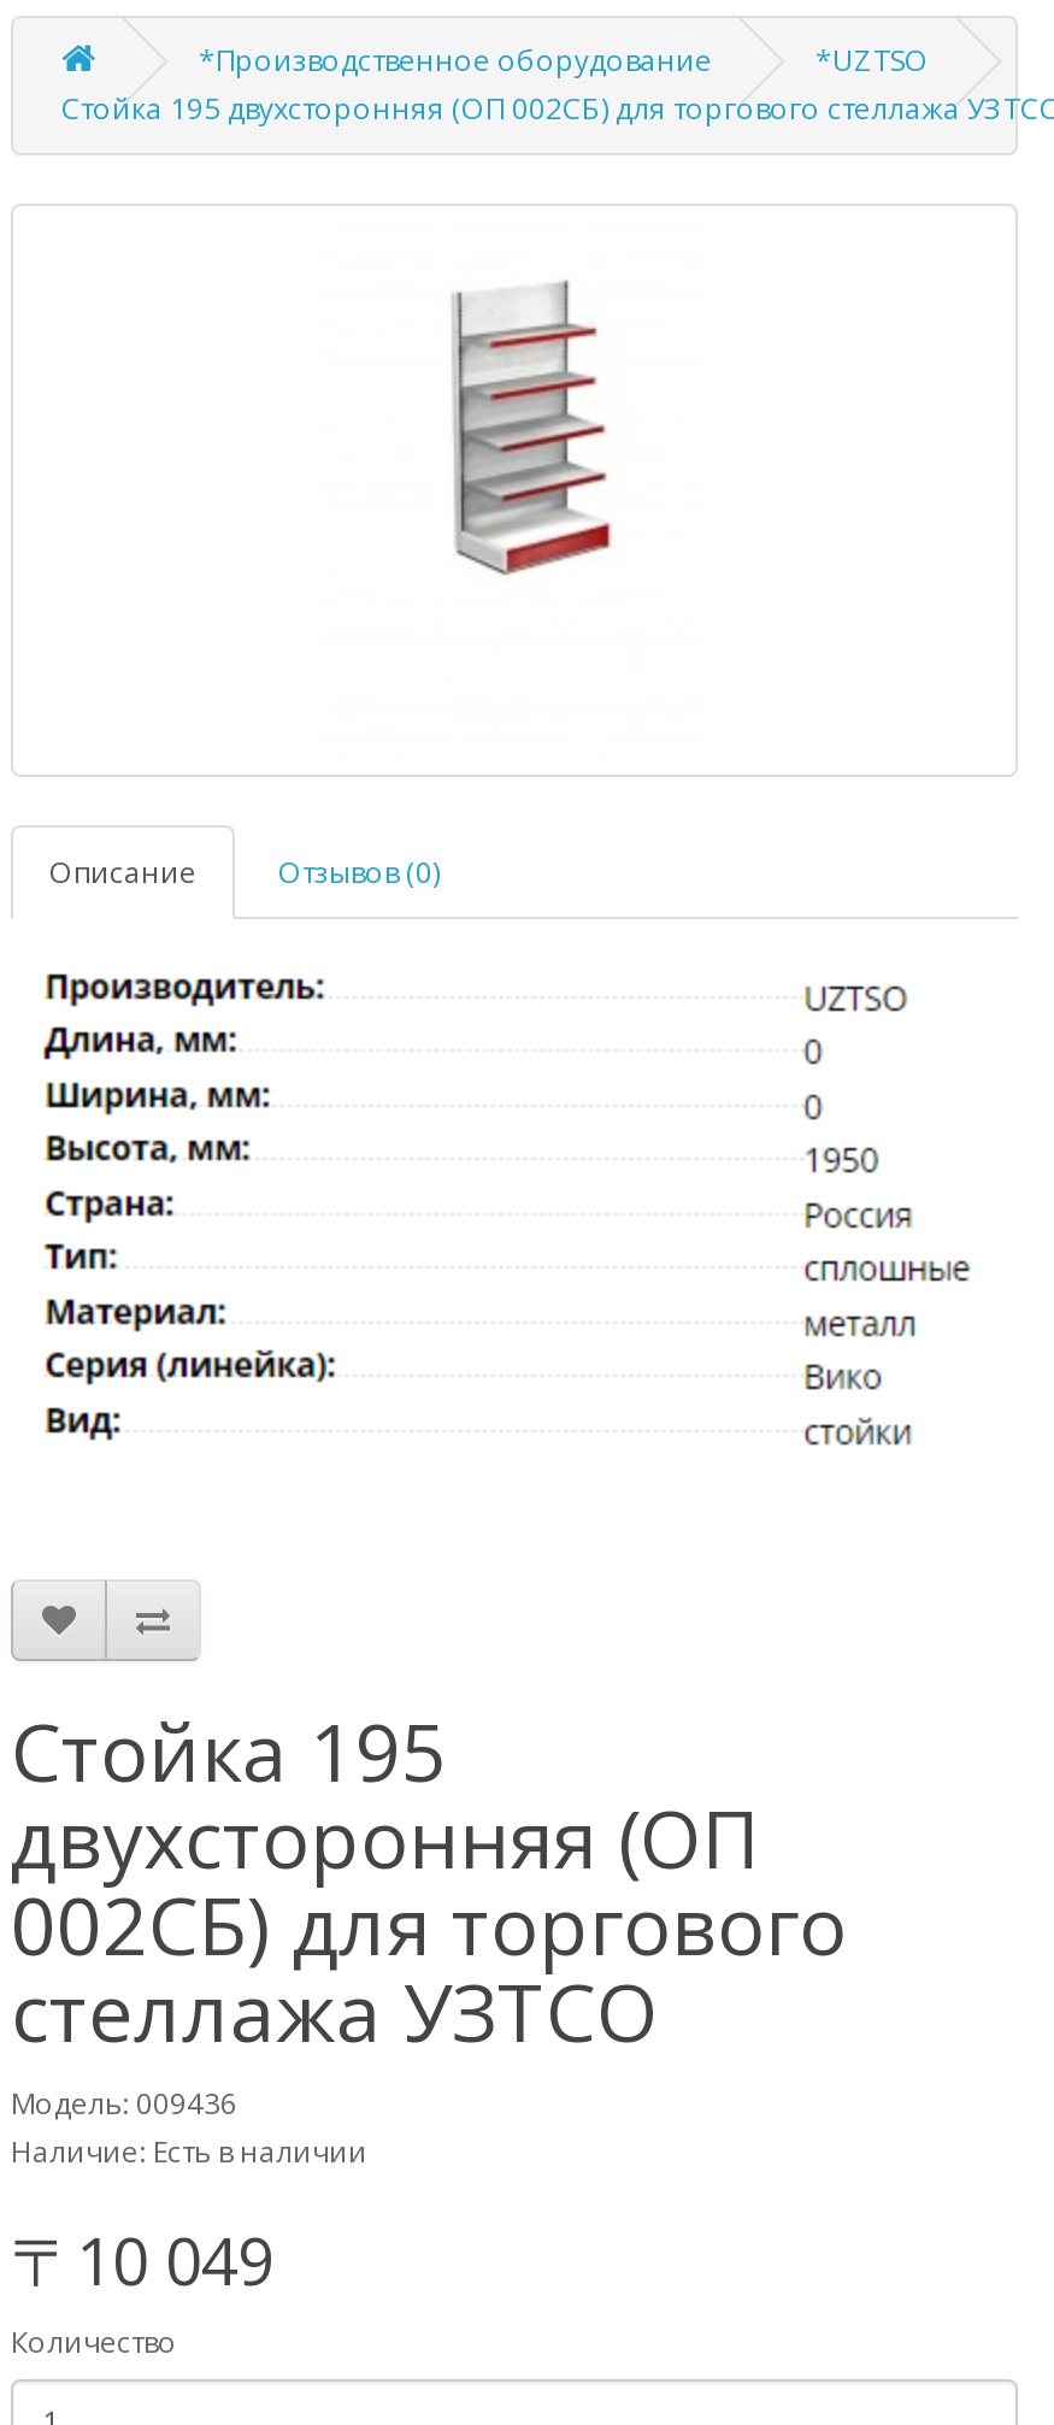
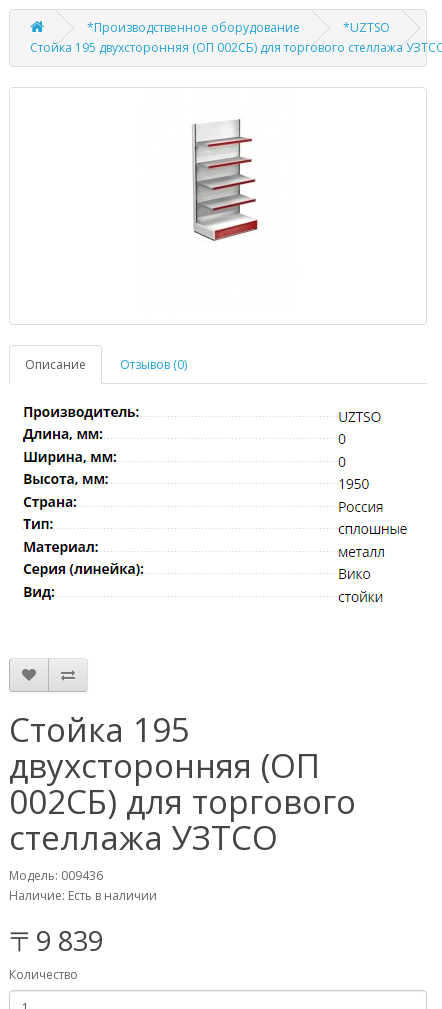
[11,2215,273,2305] 〒10 049 -> [9,922,103,959] 〒9 839

